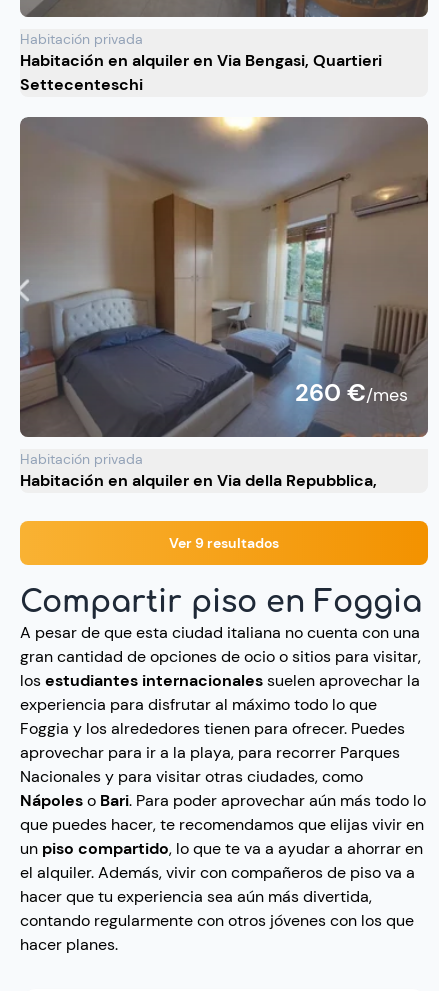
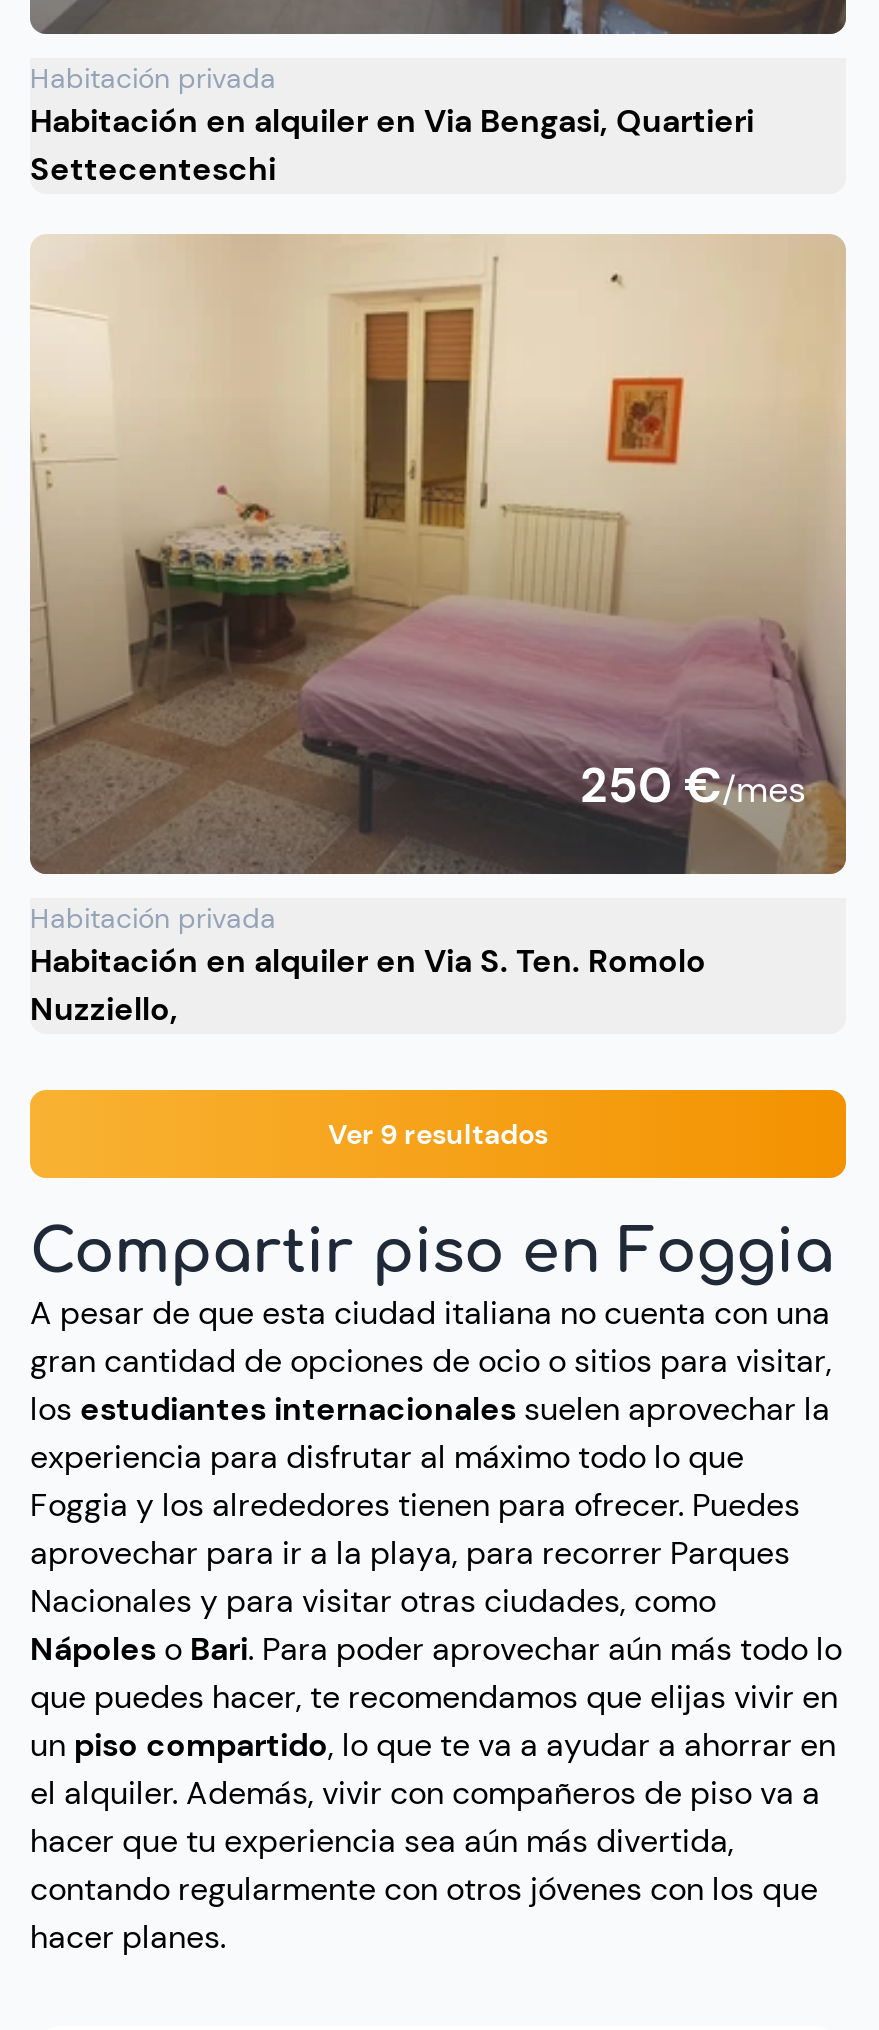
[19,116,429,438] [image] | 260 €/mes -> [30,234,846,876] [image] | 250 €/mes
[20,470,377,491] Habitación en alquiler en Via della Repubblica, -> [30,940,706,1030] Habitación en alquiler en Via S. Ten. Romolo | Nuzziello,

